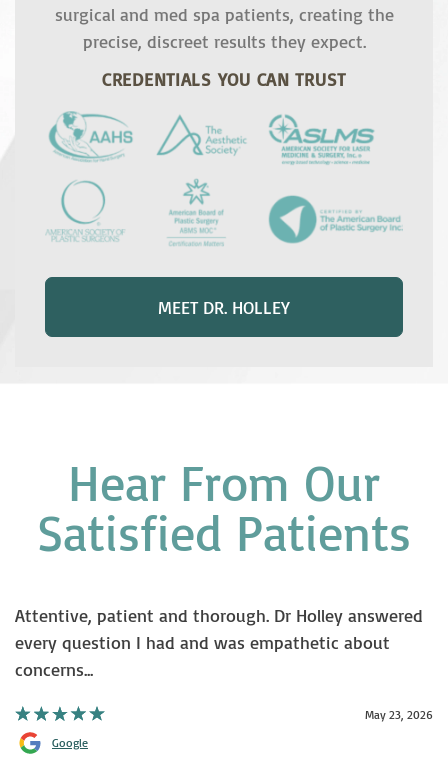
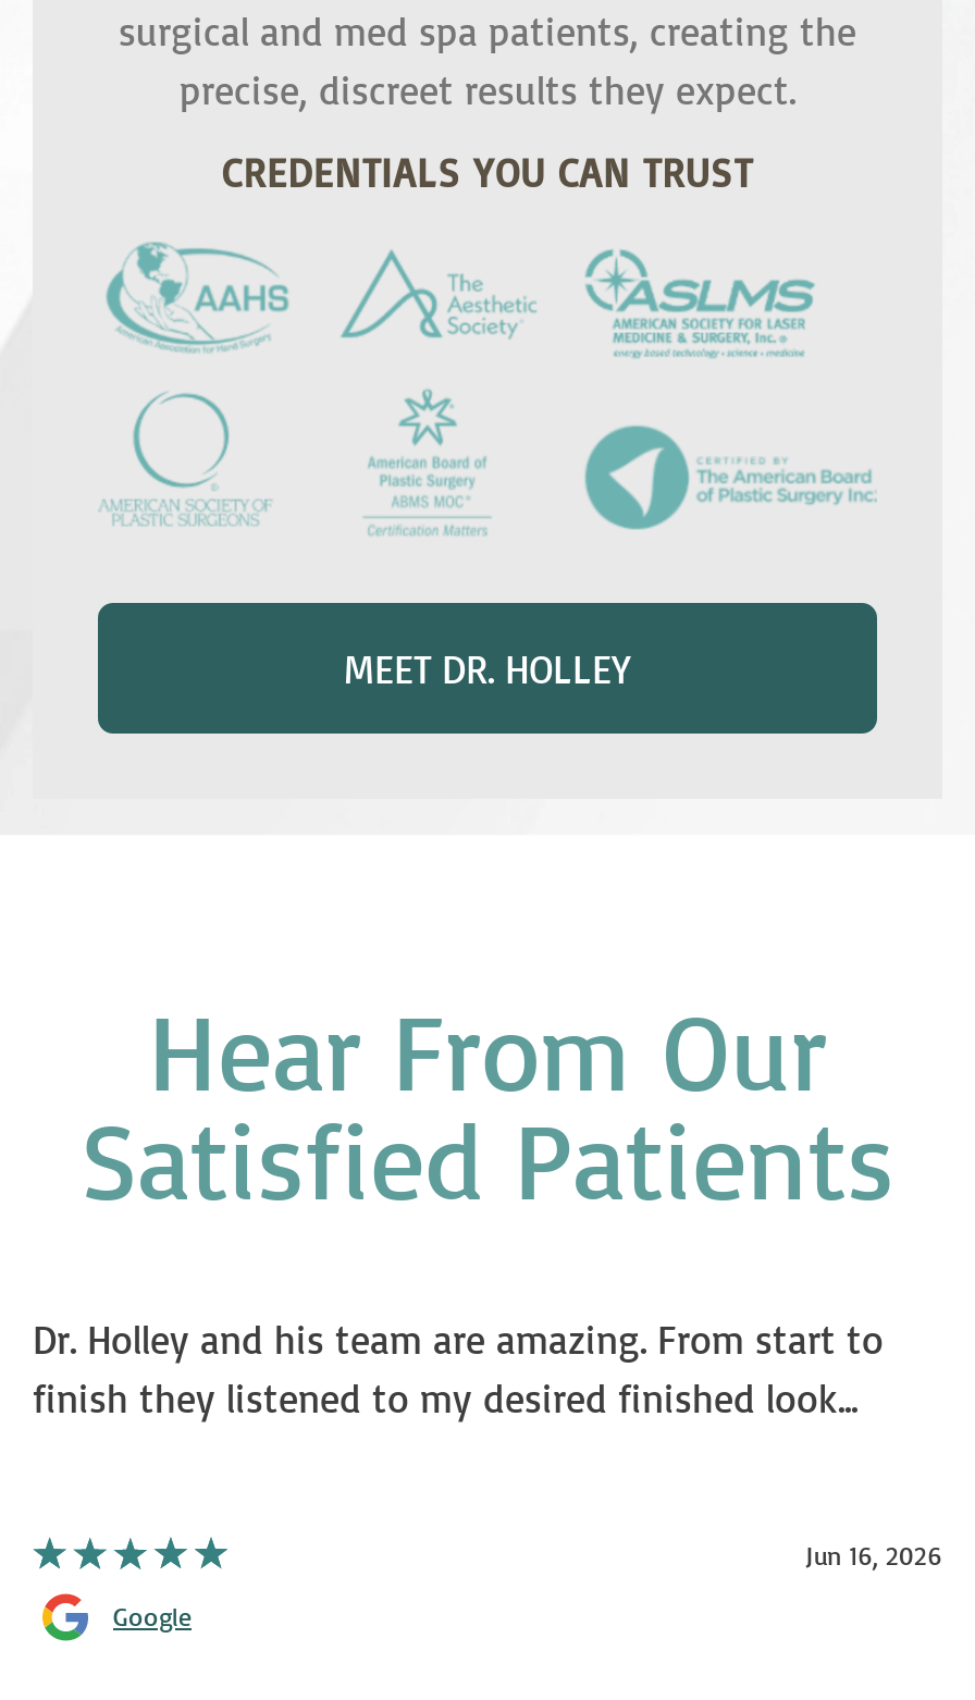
[15,604,423,680] Attentive, patient and thorough. Dr Holley answered | every question I had and was empathetic about | concerns... -> [33,1315,884,1422] Dr. Holley and his team are amazing. From start to | finish they listened to my desired finished look...
[365,707,433,722] May 23, 2026 -> [805,1539,942,1572] Jun 16, 2026

